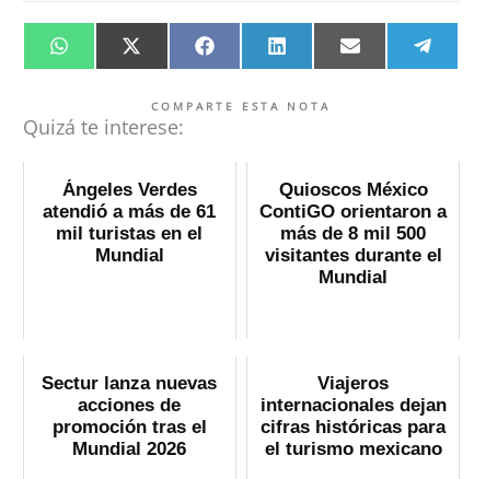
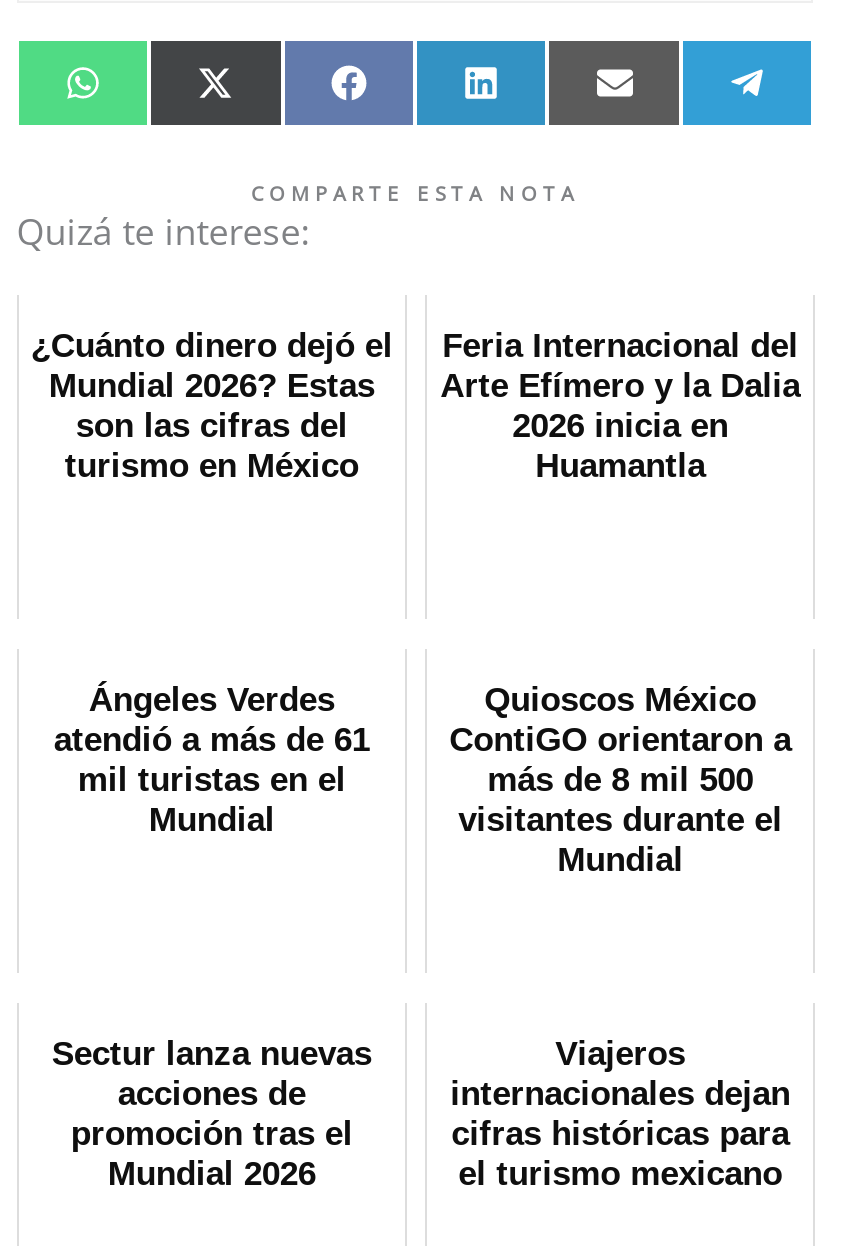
none -> [31,328,393,486] ¿Cuánto dinero dejó el | Mundial 2026? Estas | son las cifras del | turismo en México
none -> [440,328,800,486] Feria Internacional del | Arte Efímero y la Dalia | 2026 inicia en | Huamantla

